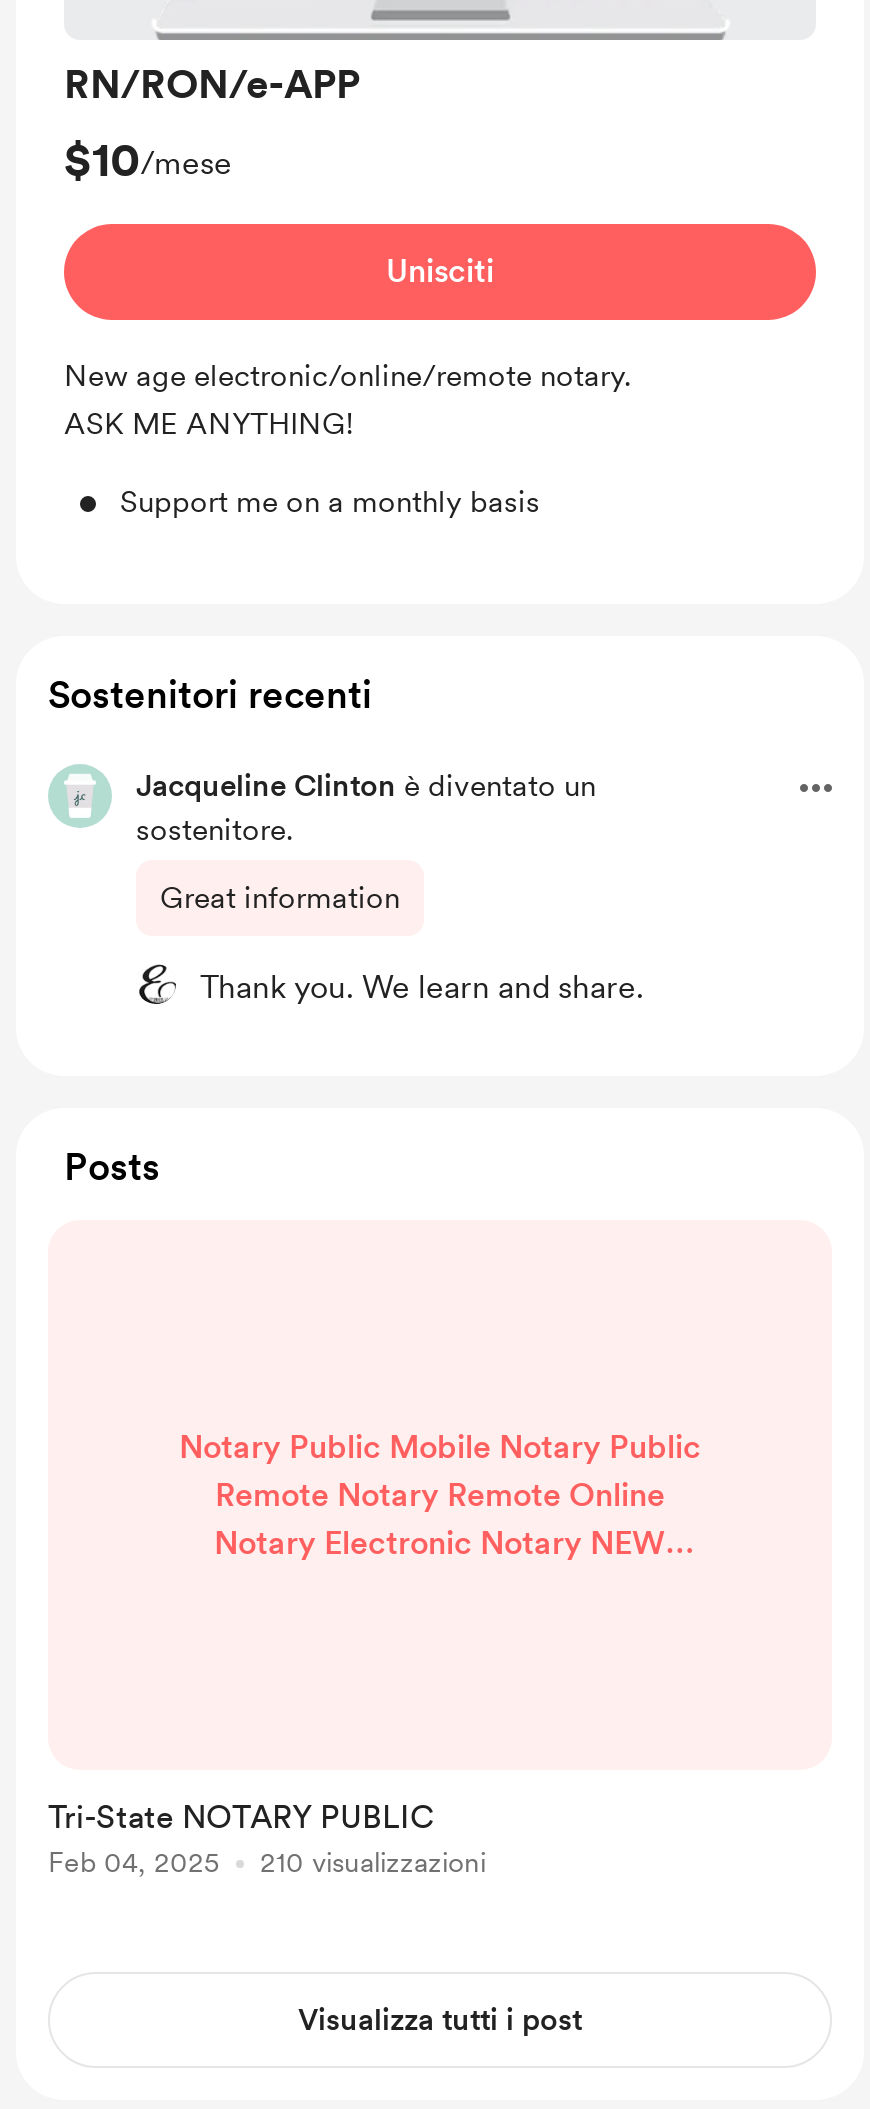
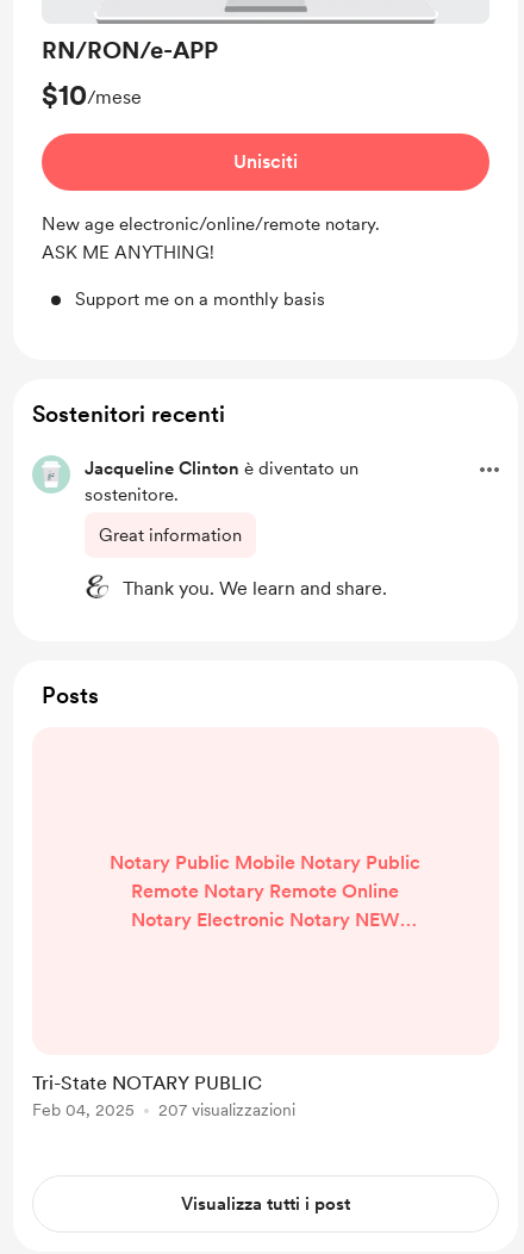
[260,1846,486,1878] 210 visualizzazioni -> [158,1100,295,1119] 207 visualizzazioni

